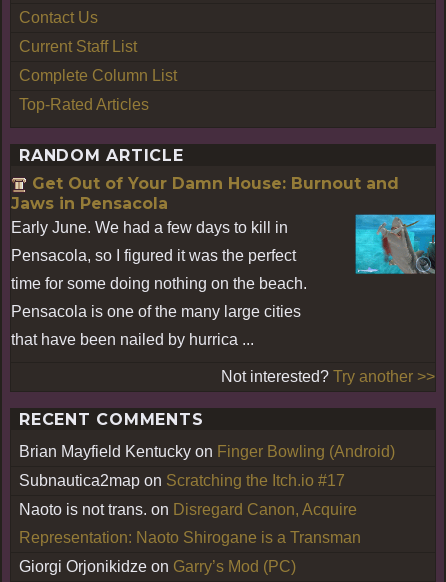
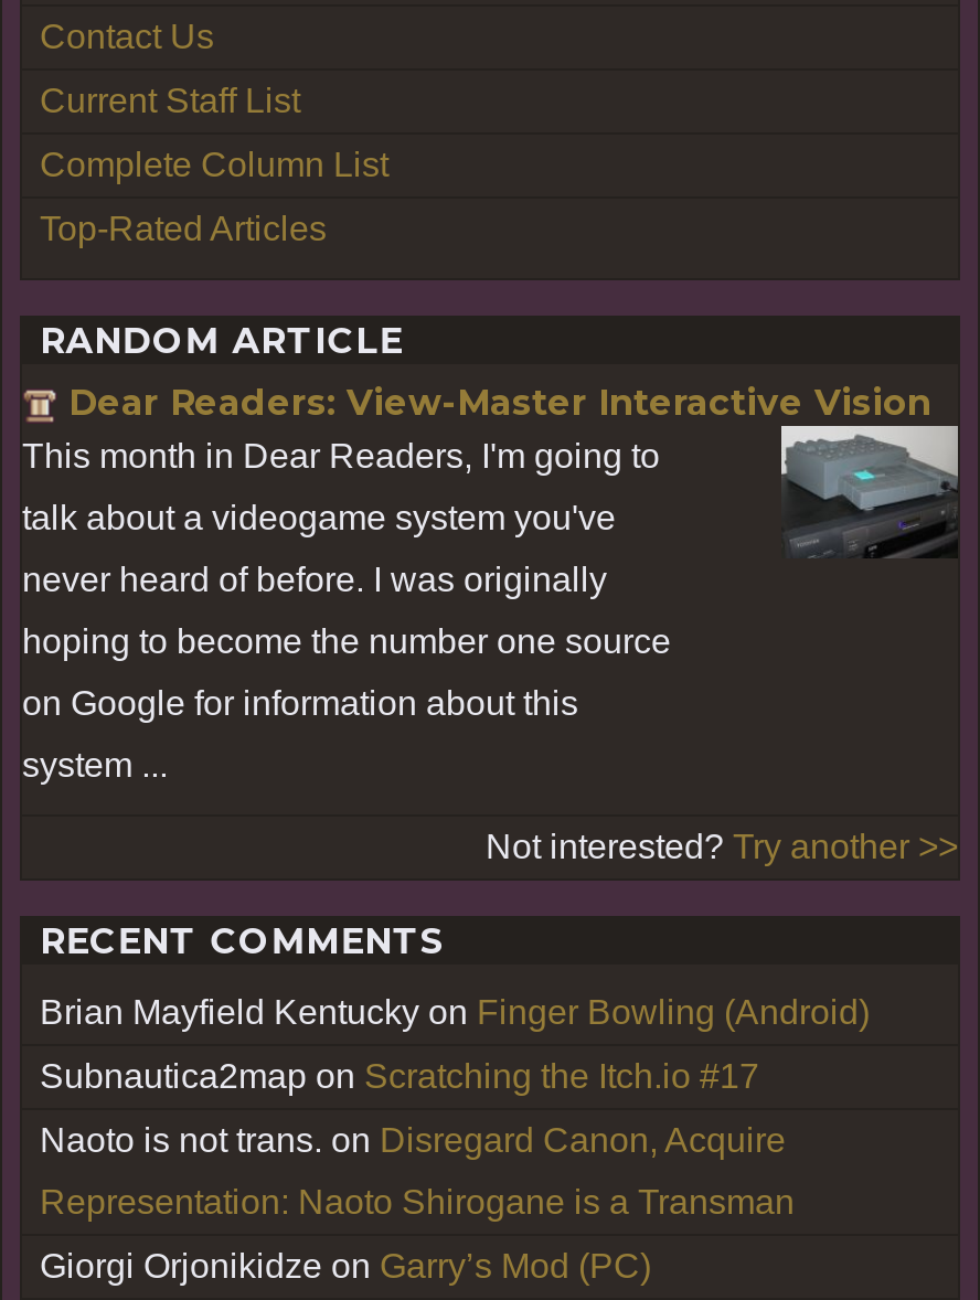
[11,174,436,348] [image] | Get Out of Your Damn House: Burnout and | Jaws in Pensacola | Early June. We had a few days to kill in | Pensacola, so I figured it was the perfect | time for some doing nothing on the beach. | Pensacola is one of the many large cities | that have been nailed by hurrica ... -> [22,382,960,784] [image] | Dear Readers: View-Master Interactive Vision | This month in Dear Readers, I'm going to | talk about a videogame system you've | never heard of before. I was originally | hoping to become the number one source | on Google for information about this | system ...

